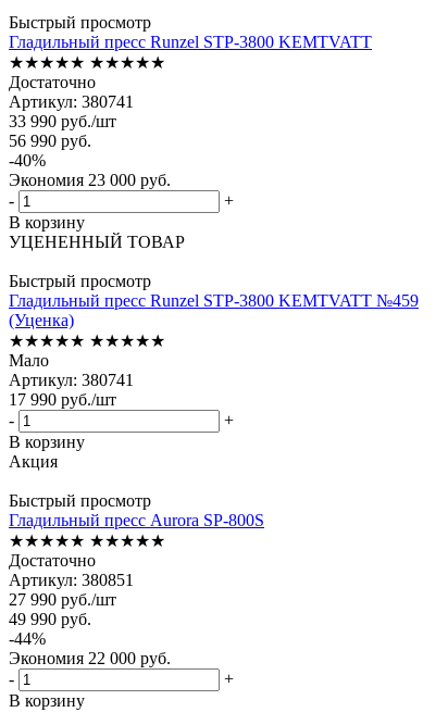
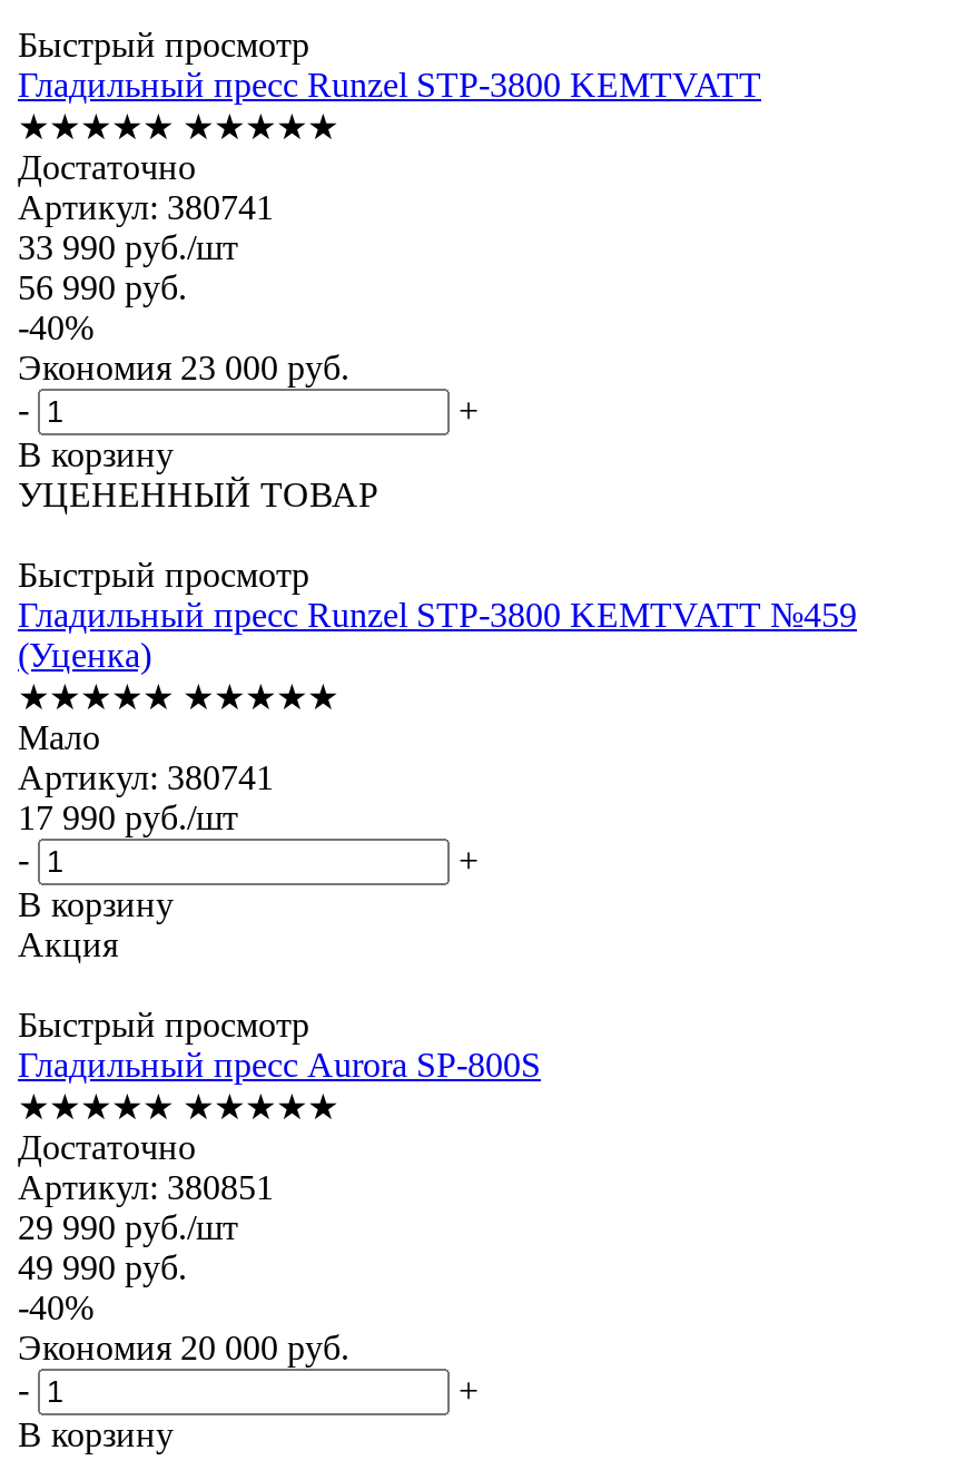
[9,590,116,608] 27 990руб./шт -> [18,1207,238,1245] 29 990руб./шт
[9,629,46,647] -44% -> [18,1288,93,1325] -40%
[9,648,171,667] Экономия 22 000 руб. -> [18,1328,349,1366] Экономия 20 000 руб.

